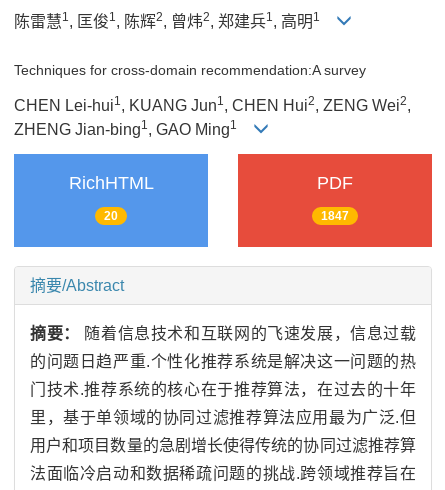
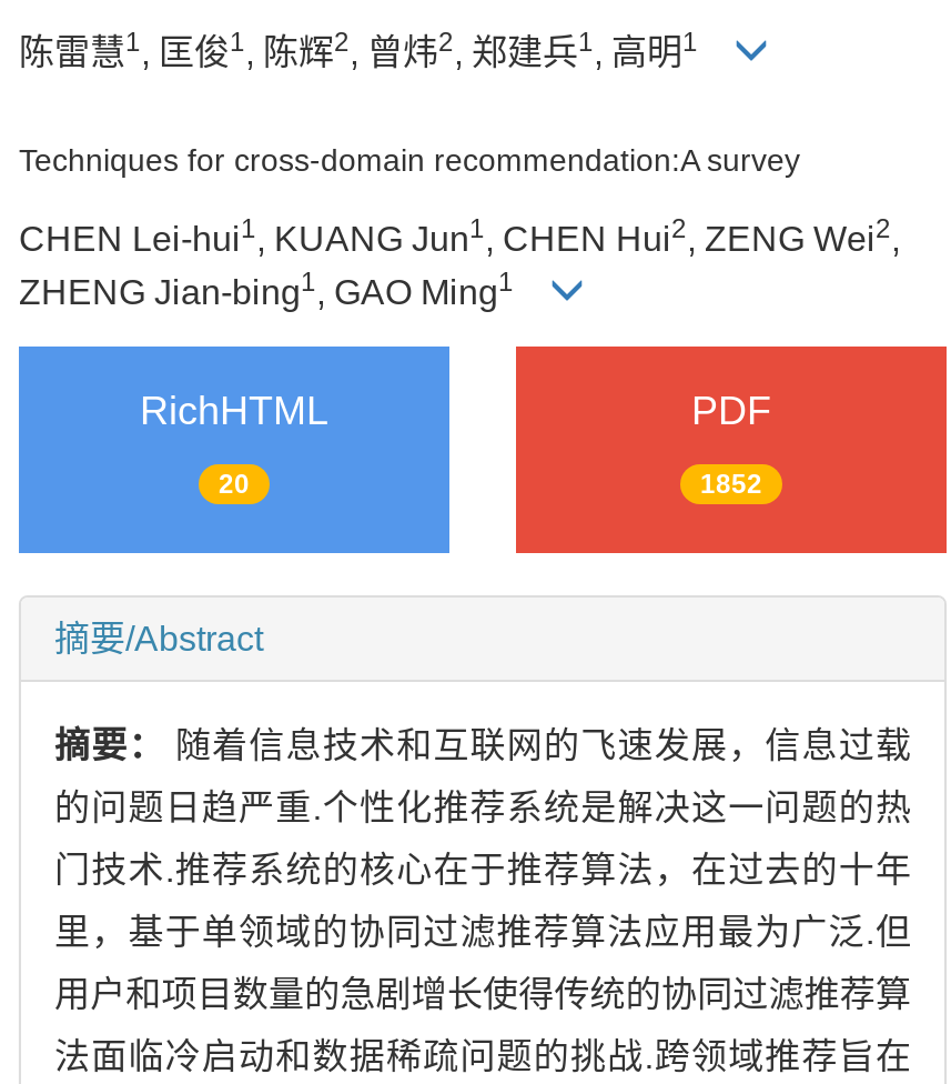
[321,209,349,223] 1847 -> [700,469,762,500] 1852

